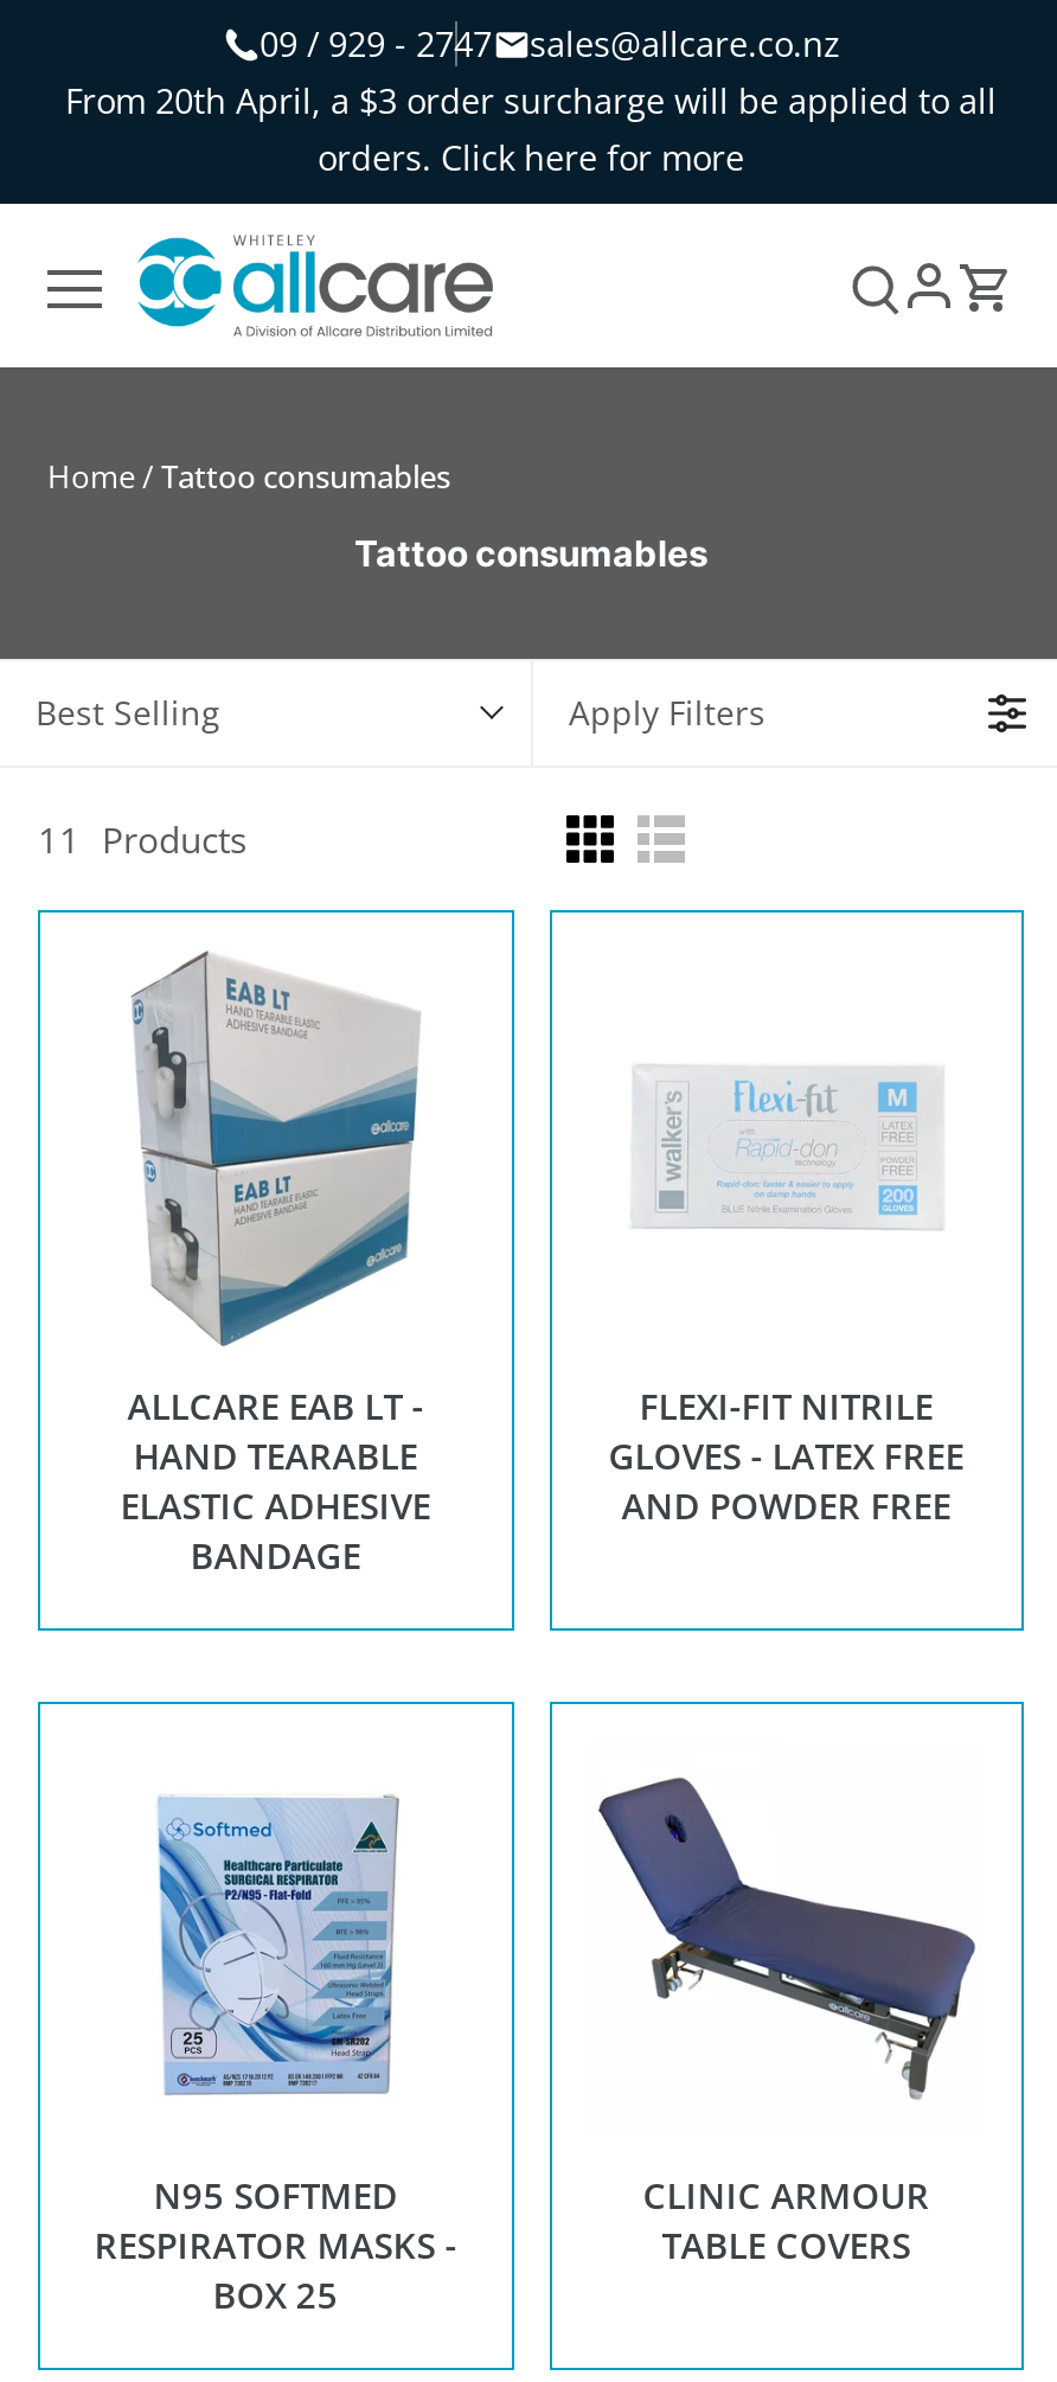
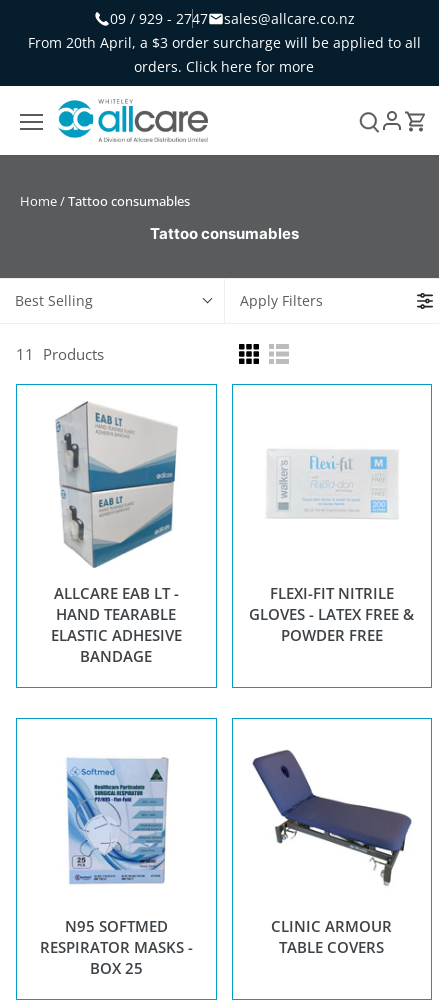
[609,1432,964,1529] GLOVES - LATEX FREE | AND POWDER FREE -> [249,604,414,645] GLOVES - LATEX FREE & | POWDER FREE

